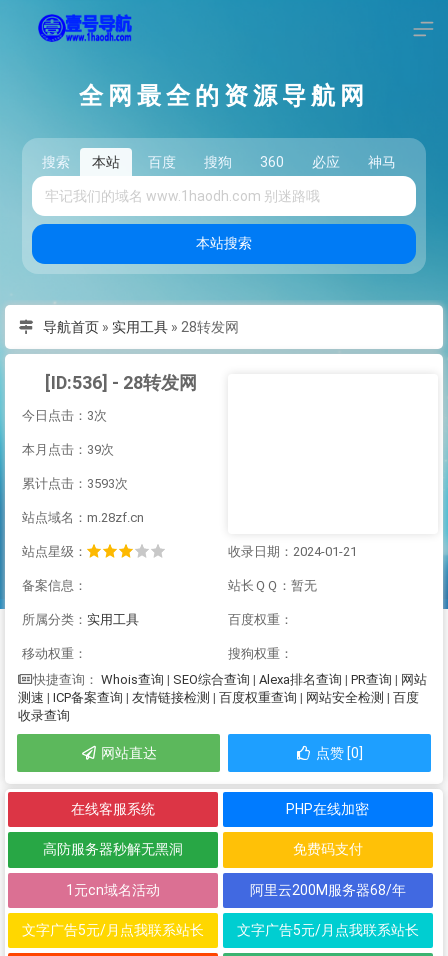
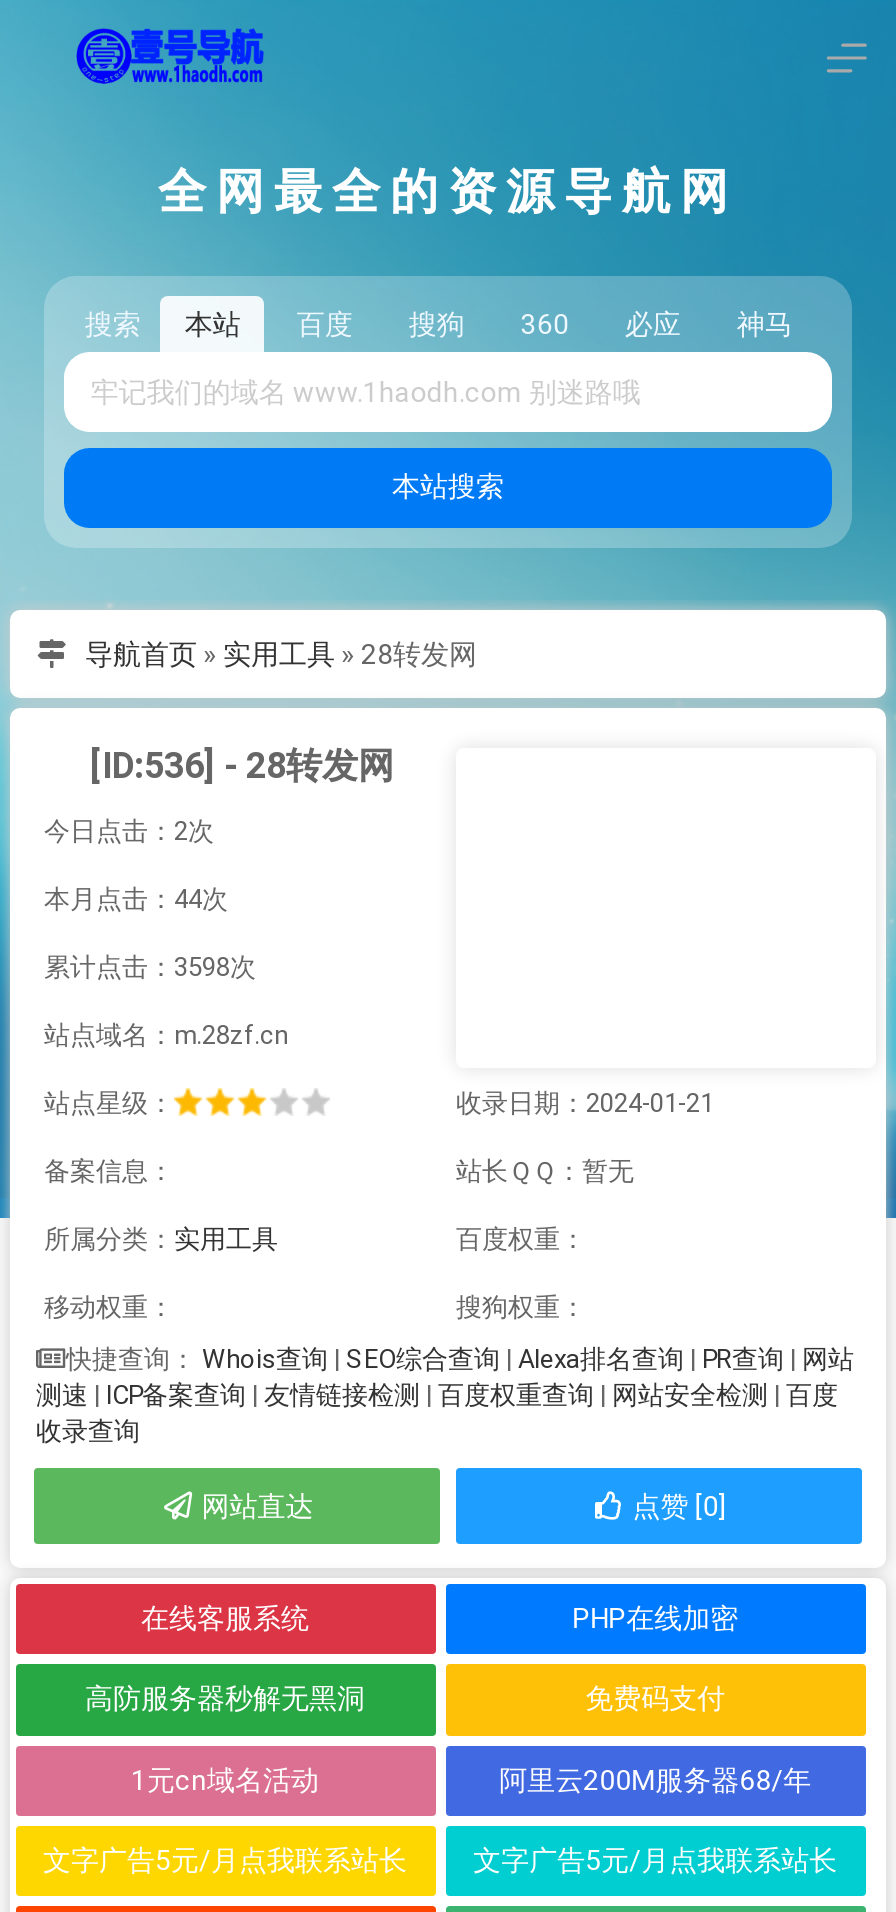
[22,408,107,423] 今日点击：3次 -> [44,816,214,846] 今日点击：2次
[22,442,114,457] 本月点击：39次 -> [44,884,228,914] 本月点击：44次
[22,476,128,491] 累计点击：3593次 -> [44,952,256,982] 累计点击：3598次

